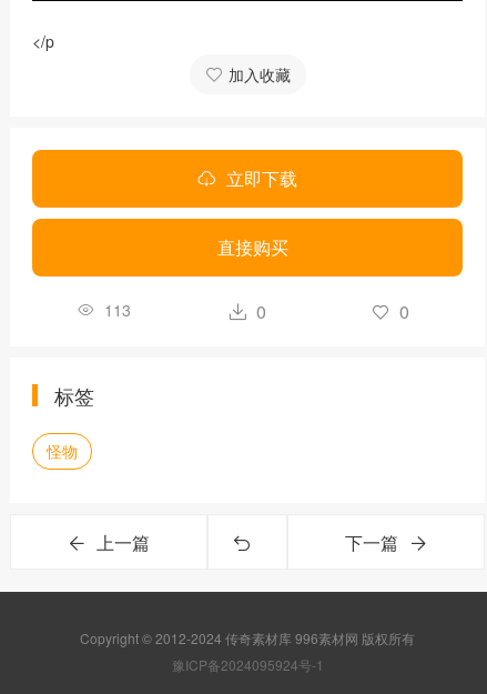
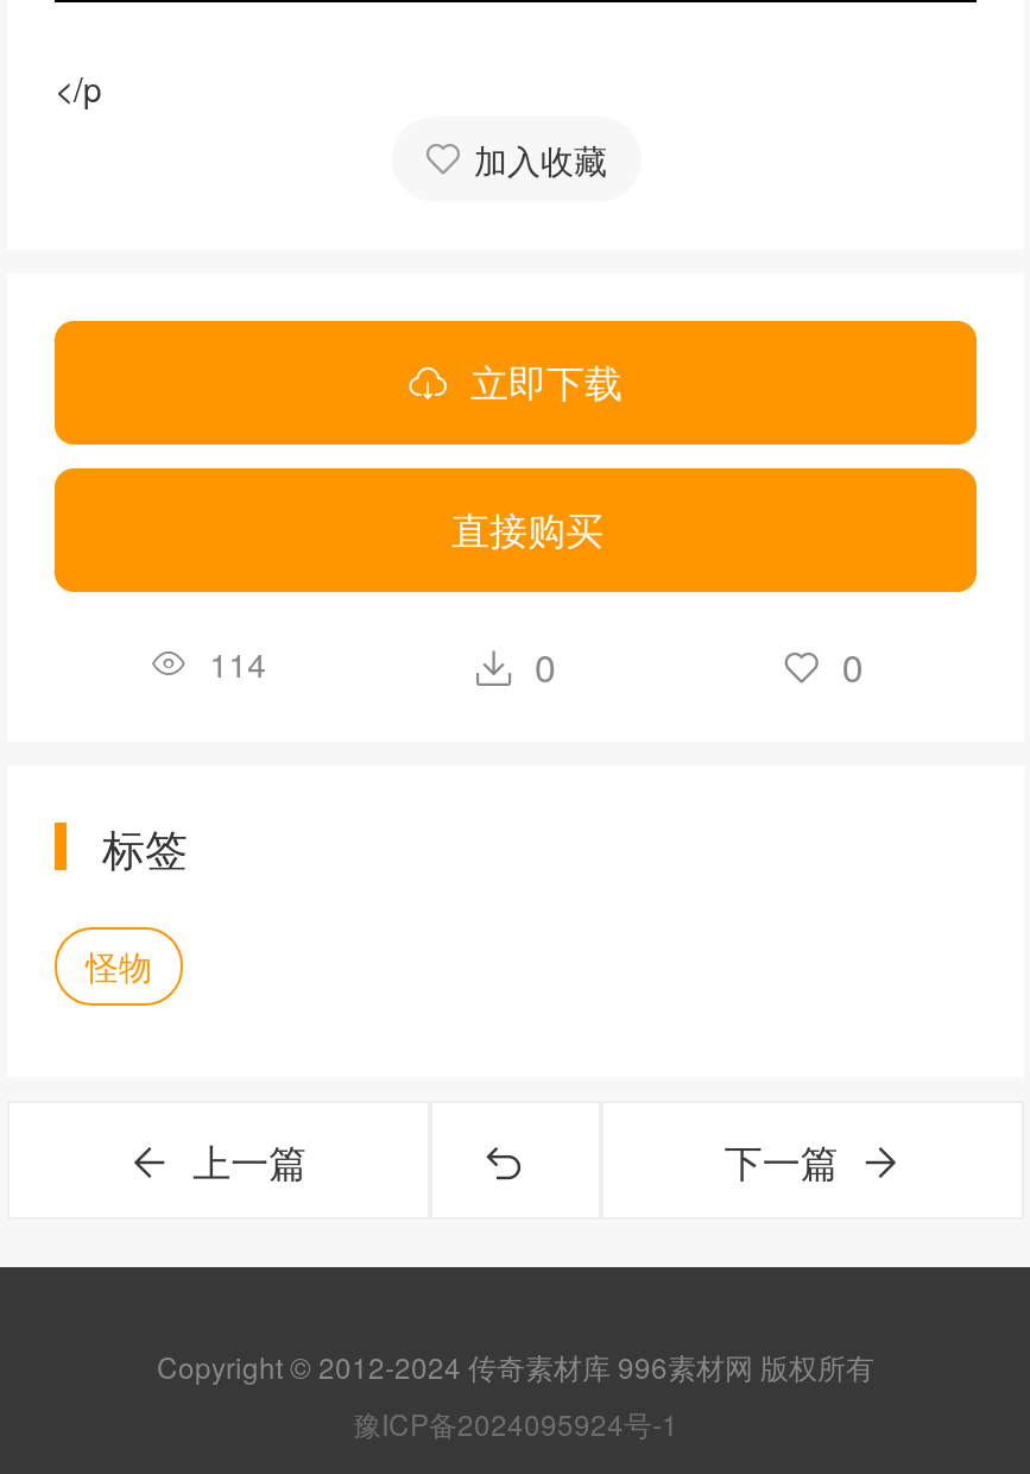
[104,298,131,321] 113 -> [210,639,267,687] 114

